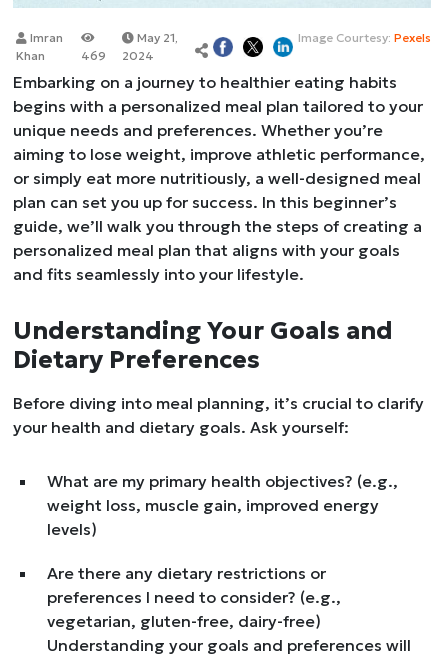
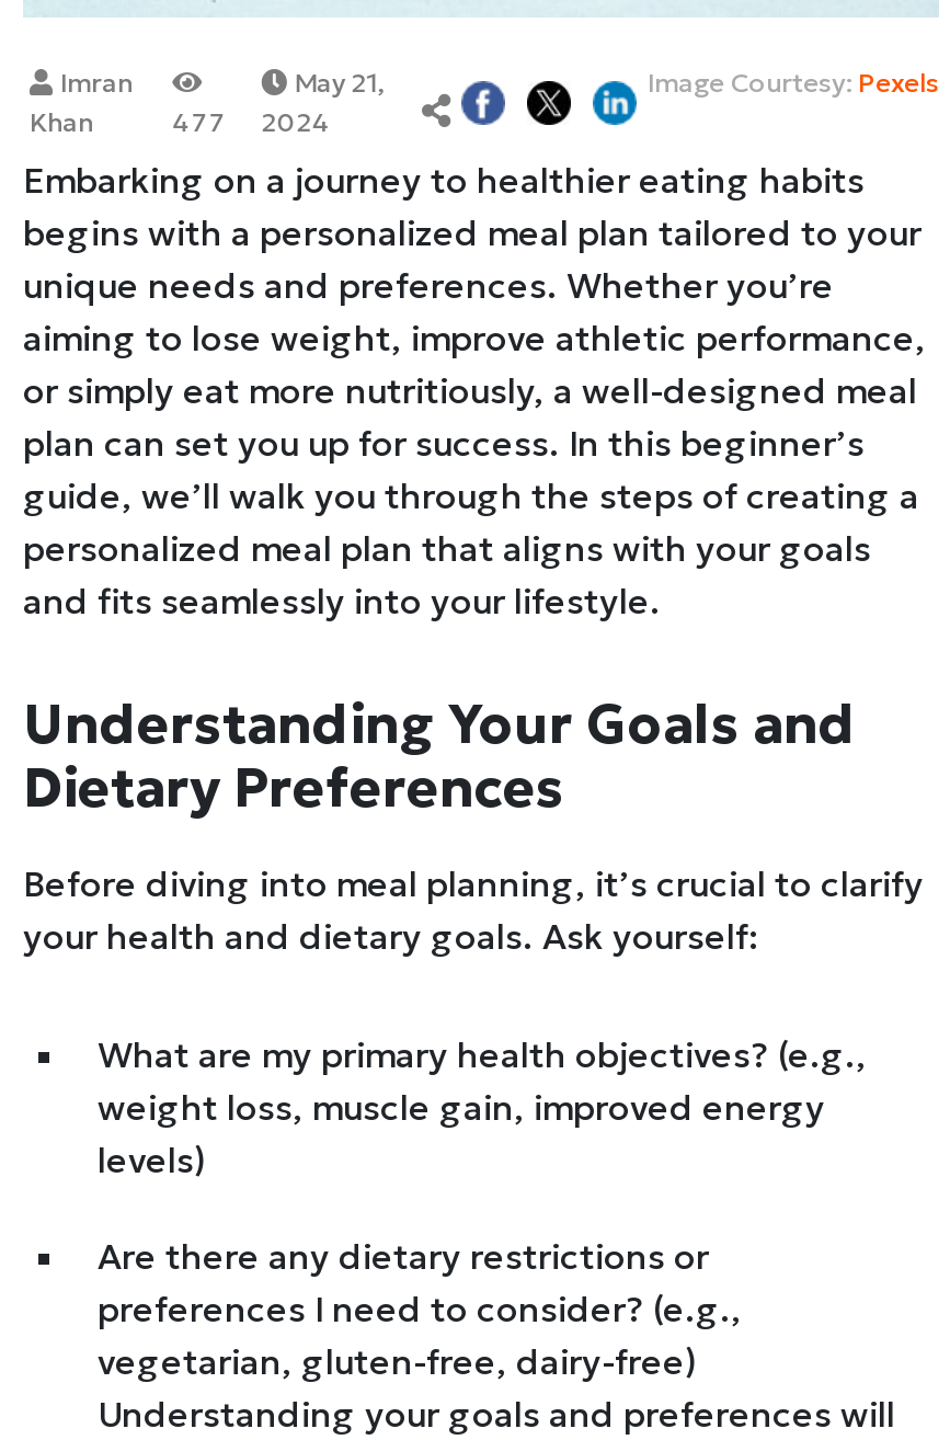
[81,48,154,63] 469 2024 -> [172,105,332,138] 477 2024

